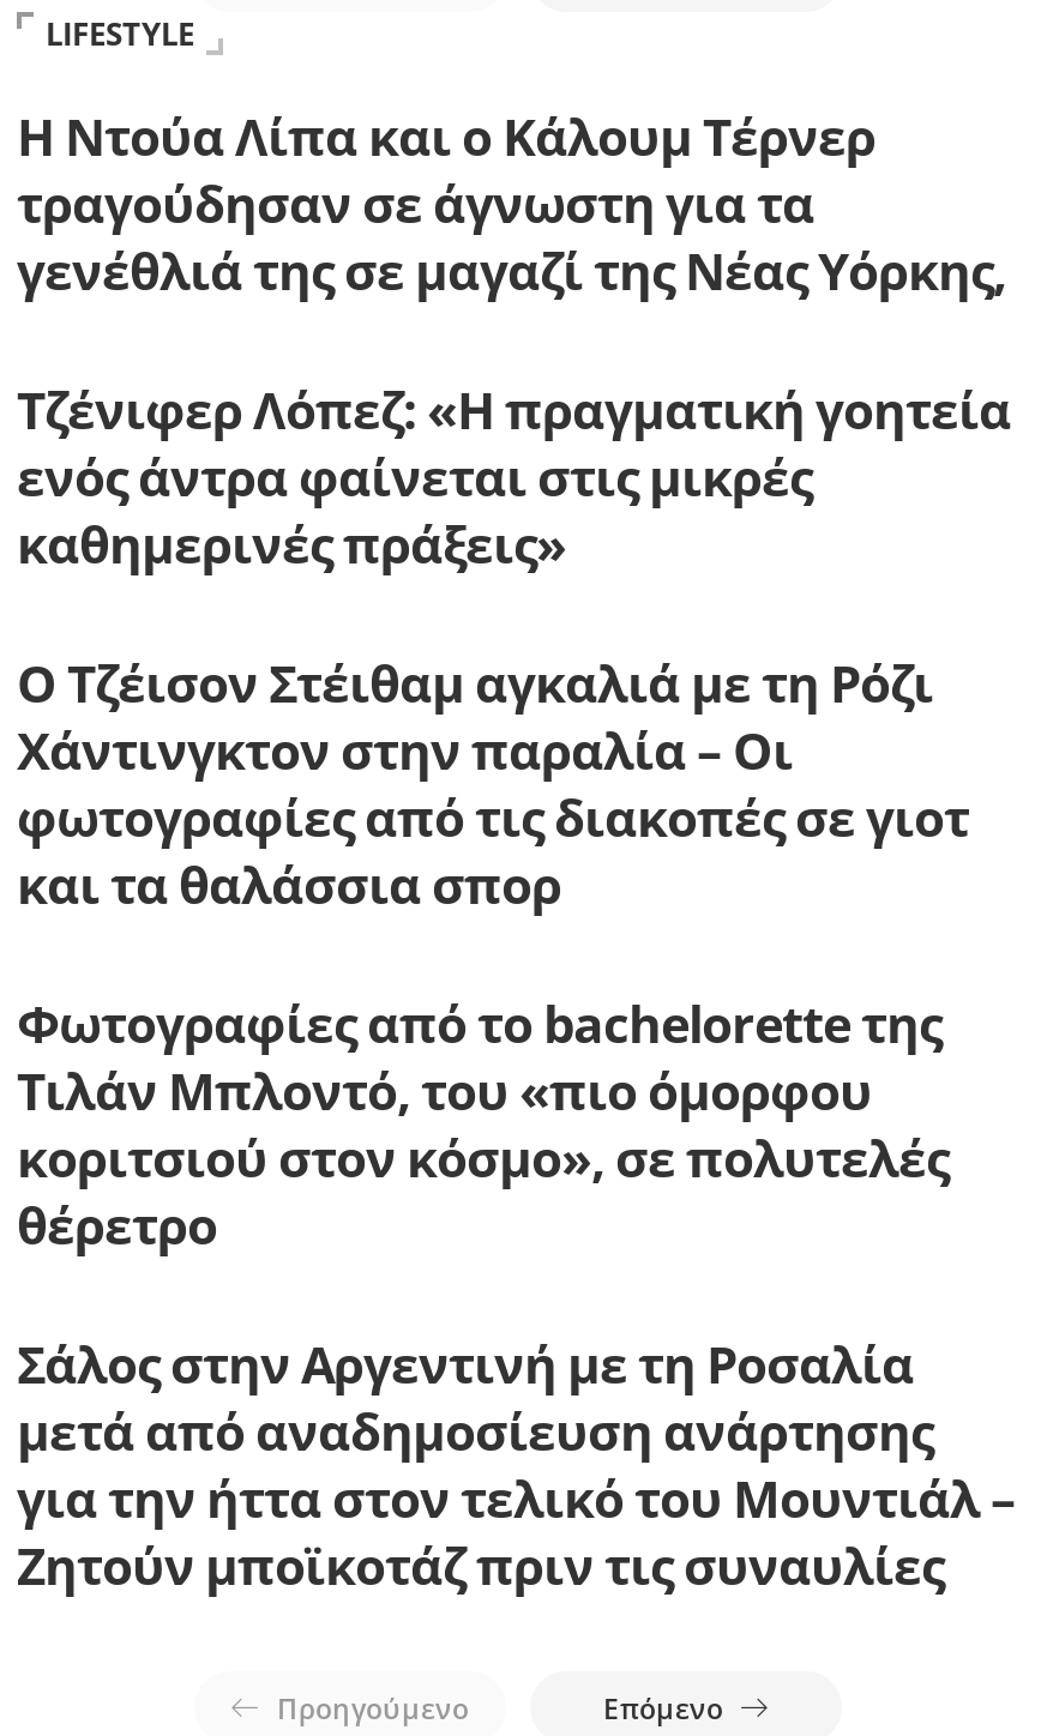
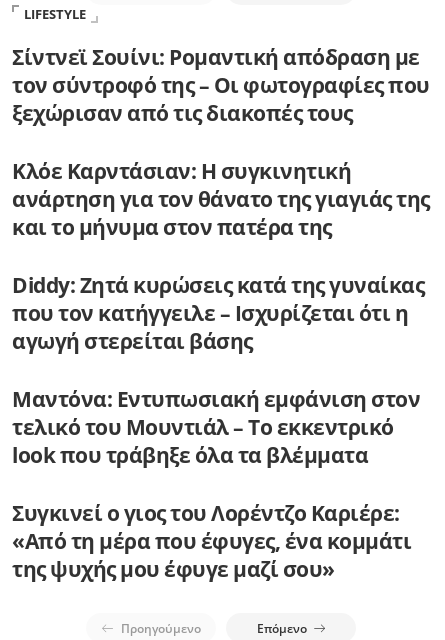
[17,103,1006,304] Η Ντούα Λίπα και ο Κάλουμ Τέρνερ | τραγούδησαν σε άγνωστη για τα | γενέθλιά της σε μαγαζί της Νέας Υόρκης, -> [12,43,429,127] Σίντνεϊ Σουίνι: Ρομαντική απόδραση με | τον σύντροφό της – Οι φωτογραφίες που | ξεχώρισαν από τις διακοπές τους
[17,376,1011,578] Τζένιφερ Λόπεζ: «Η πραγματική γοητεία | ενός άντρα φαίνεται στις μικρές | καθημερινές πράξεις» -> [12,157,429,241] Κλόε Καρντάσιαν: Η συγκινητική | ανάρτηση για τον θάνατο της γιαγιάς της | και το μήνυμα στον πατέρα της
[17,650,969,918] Ο Τζέισον Στέιθαμ αγκαλιά με τη Ρόζι | Χάντινγκτον στην παραλία – Οι | φωτογραφίες από τις διακοπές σε γιοτ | και τα θαλάσσια σπορ -> [12,271,424,355] Diddy: Ζητά κυρώσεις κατά της γυναίκας | που τον κατήγγειλε – Ισχυρίζεται ότι η | αγωγή στερείται βάσης
[17,990,949,1259] Φωτογραφίες από το bachelorette της | Τιλάν Μπλοντό, του «πιο όμορφου | κοριτσιού στον κόσμο», σε πολυτελές | θέρετρο -> [12,385,420,469] Μαντόνα: Εντυπωσιακή εμφάνιση στον | τελικό του Μουντιάλ – Το εκκεντρικό | look που τράβηξε όλα τα βλέμματα
[17,1331,1016,1599] Σάλος στην Αργεντινή με τη Ροσαλία | μετά από αναδημοσίευση ανάρτησης | για την ήττα στον τελικό του Μουντιάλ – | Ζητούν μποϊκοτάζ πριν τις συναυλίες -> [12,499,411,583] Συγκινεί ο γιος του Λορέντζο Καριέρε: | «Από τη μέρα που έφυγες, ένα κομμάτι | της ψυχής μου έφυγε μαζί σου»

